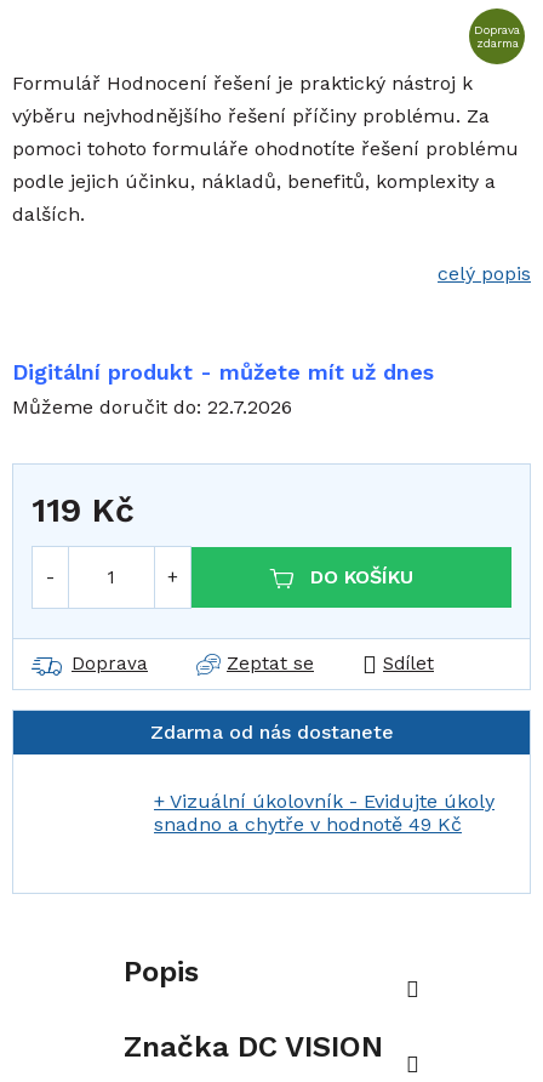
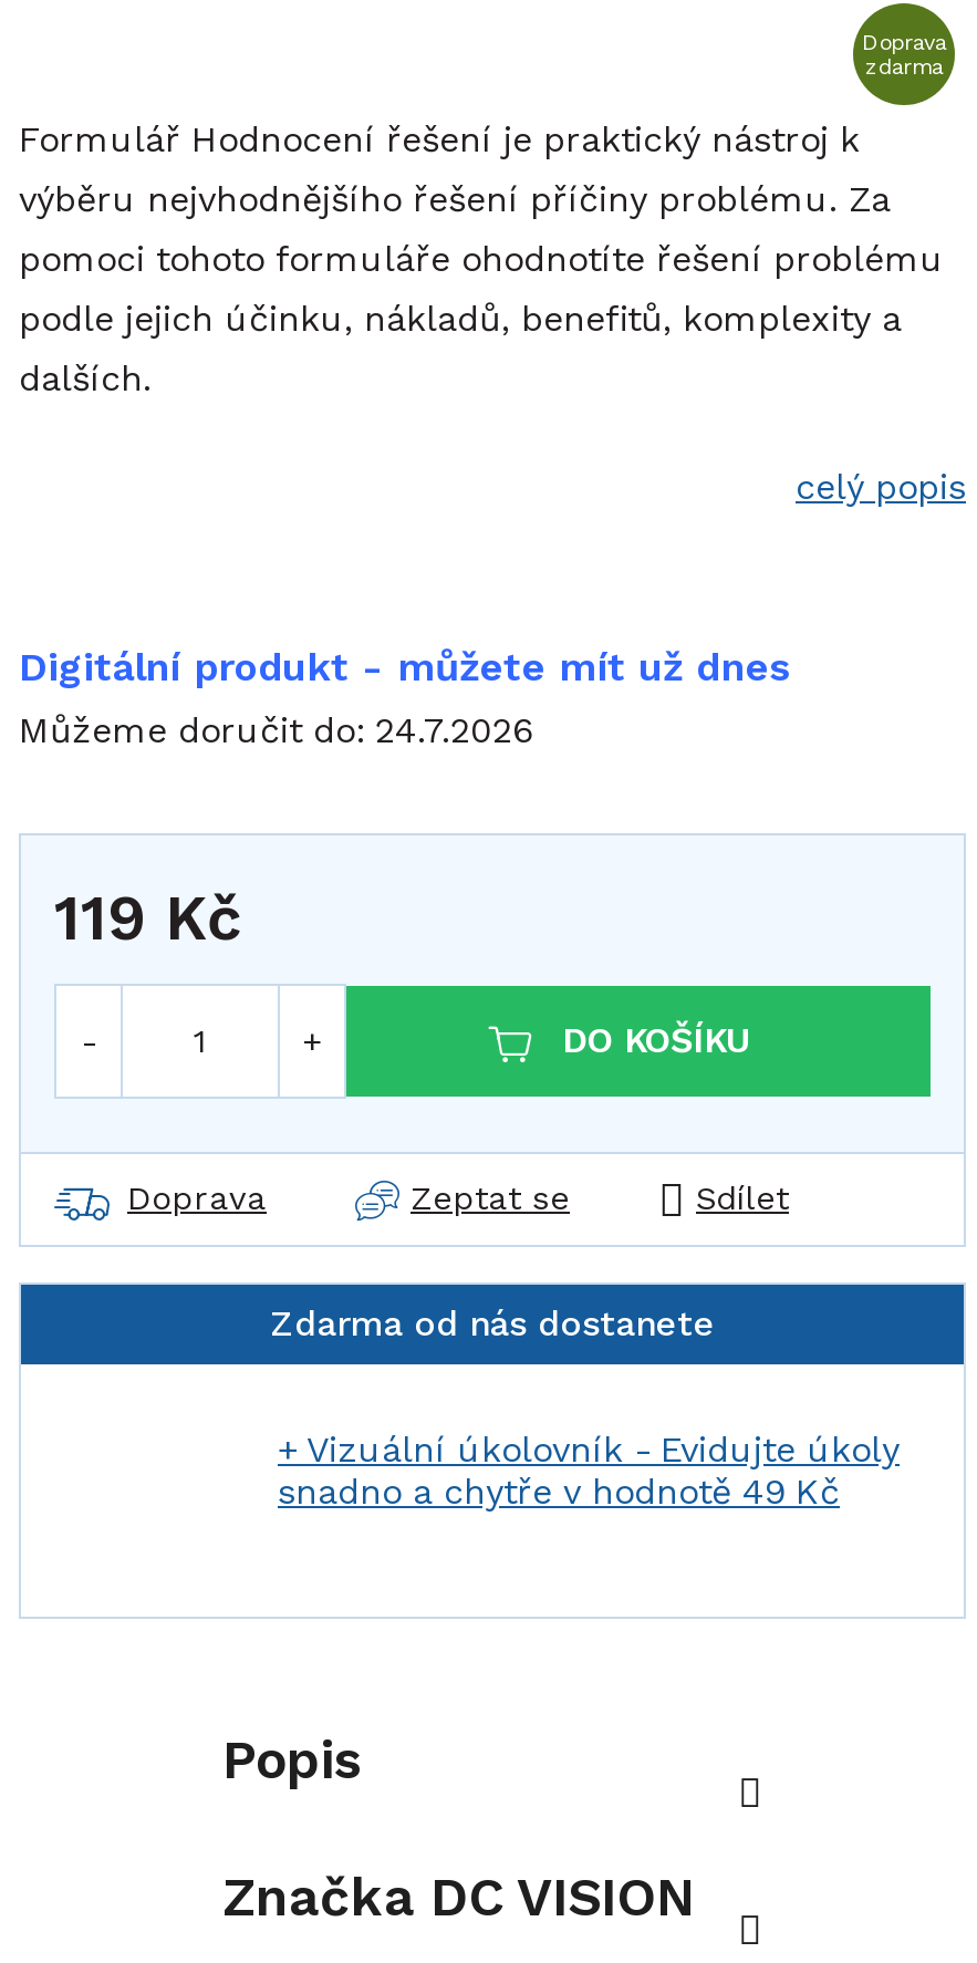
[12,395,292,418] Můžeme doručit do: 22.7.2026 -> [19,709,532,751] Můžeme doručit do: 24.7.2026

